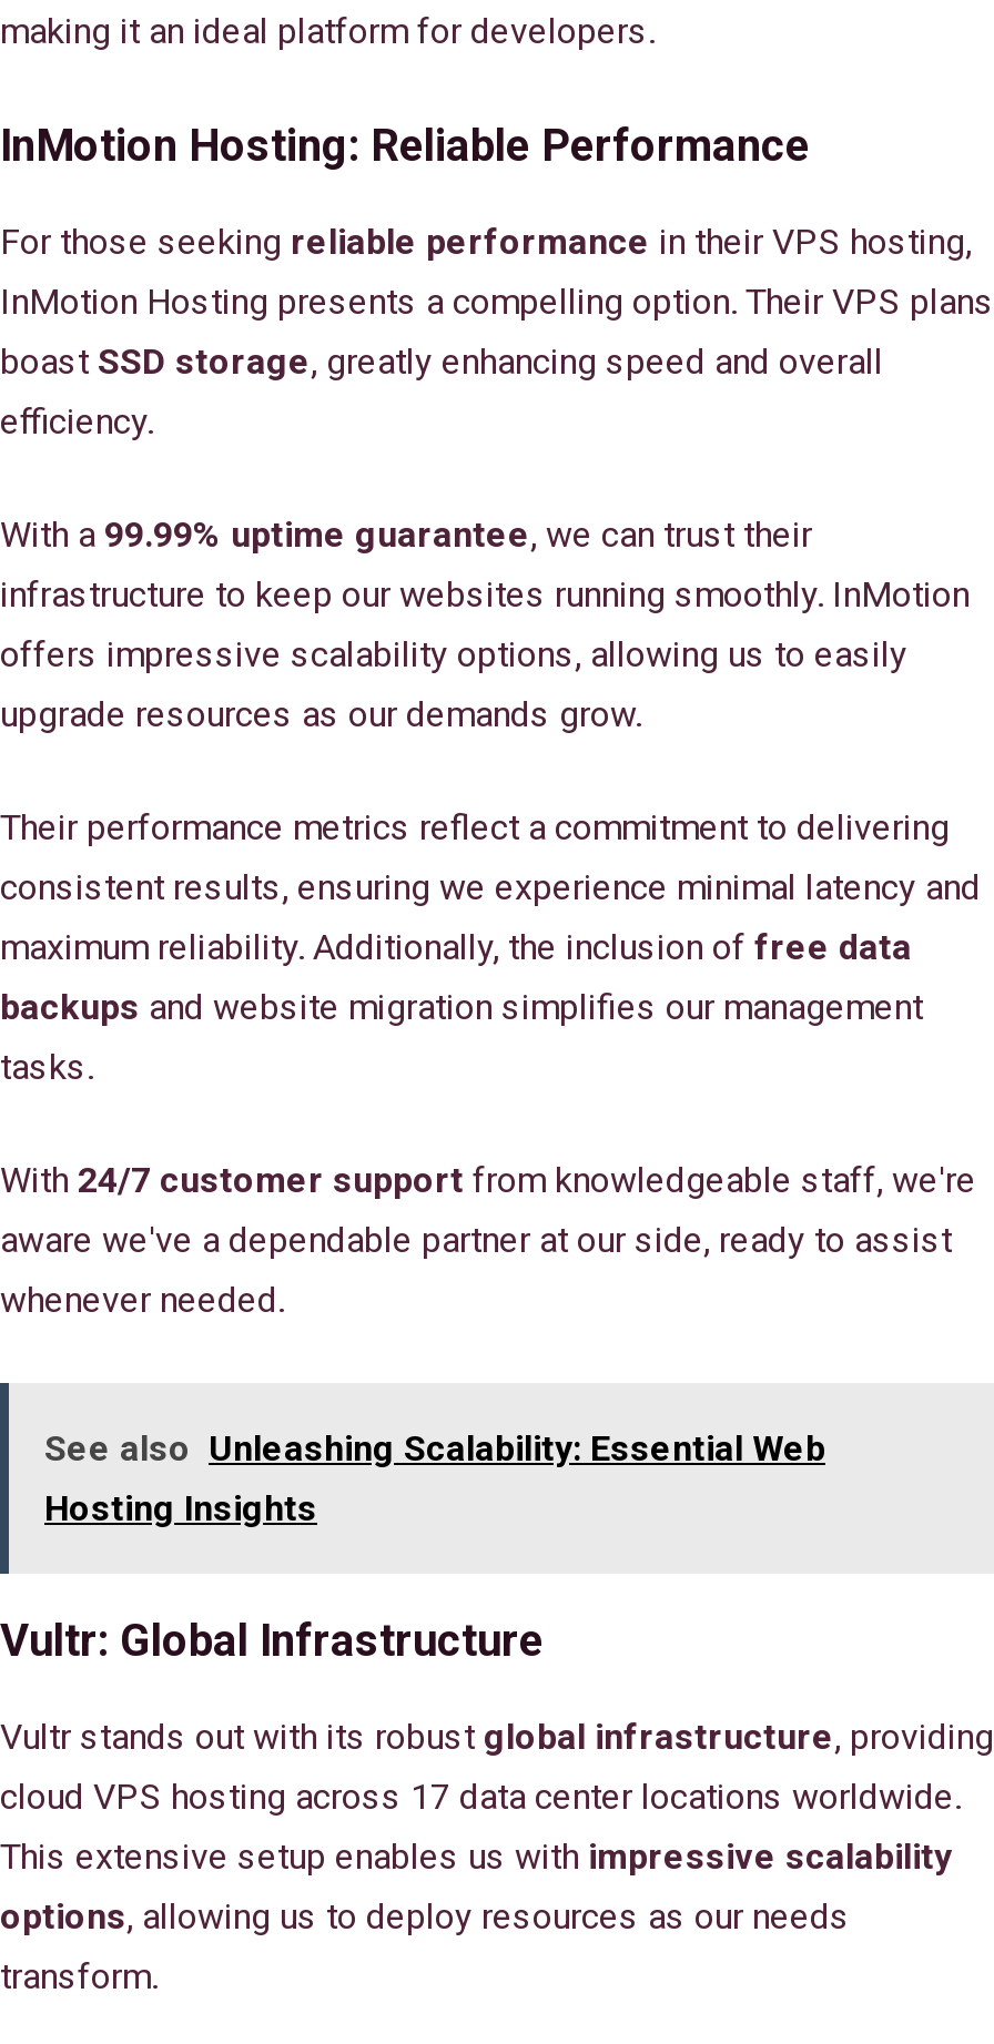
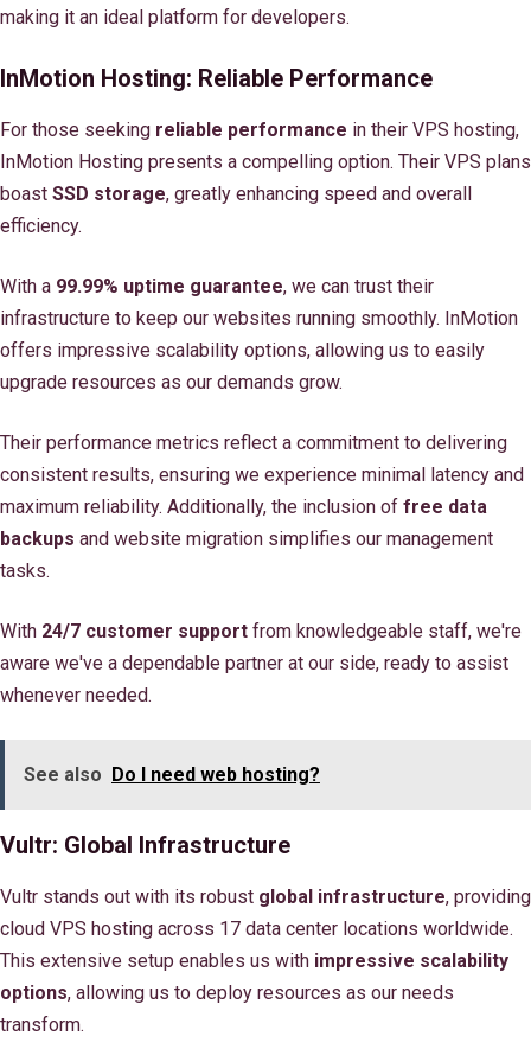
[44,1427,825,1529] See also Unleashing Scalability: Essential Web | Hosting Insights -> [24,763,320,786] See also Do I need web hosting?

